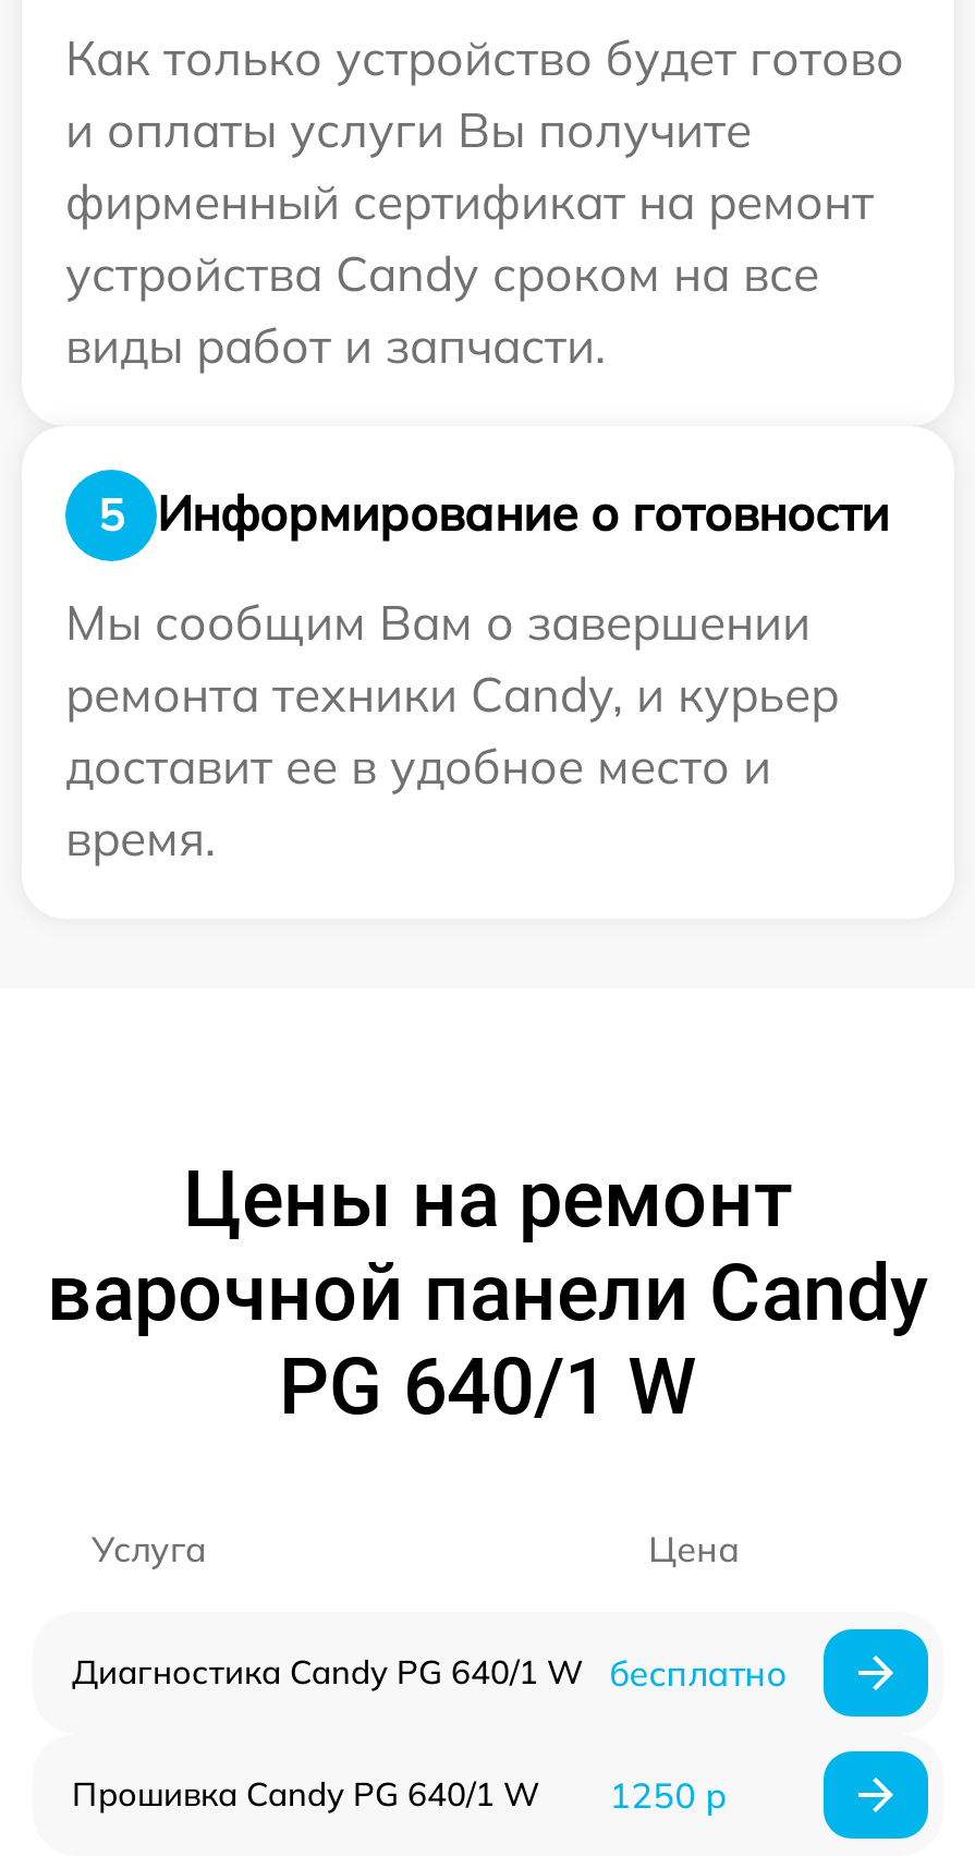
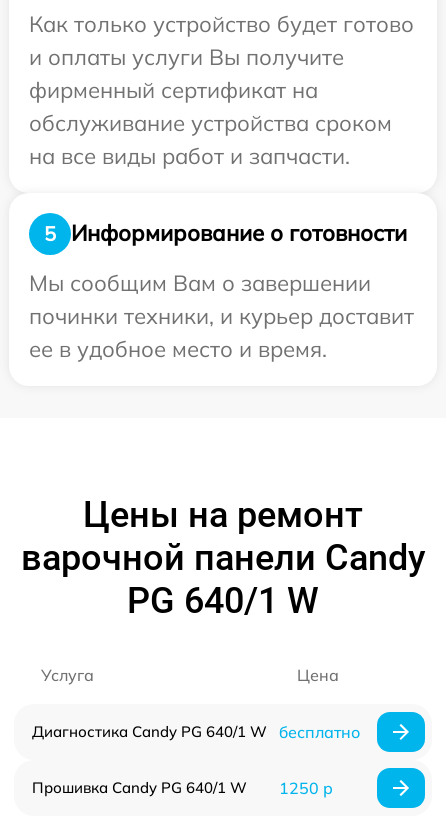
[65,170,874,375] фирменный сертификат на ремонт | устройства Candy сроком на все | виды работ и запчасти. -> [29,75,392,169] фирменный сертификат на | обслуживание устройства сроком | на все виды работ и запчасти.
[65,663,839,868] ремонта техники Candy, и курьер | доставит ее в удобное место и | время. -> [29,301,414,362] починки техники, и курьер доставит | ее в удобное место и время.

